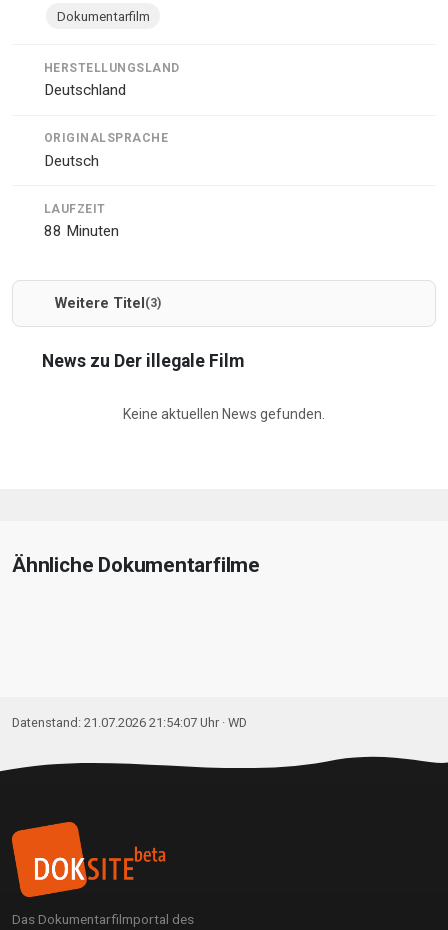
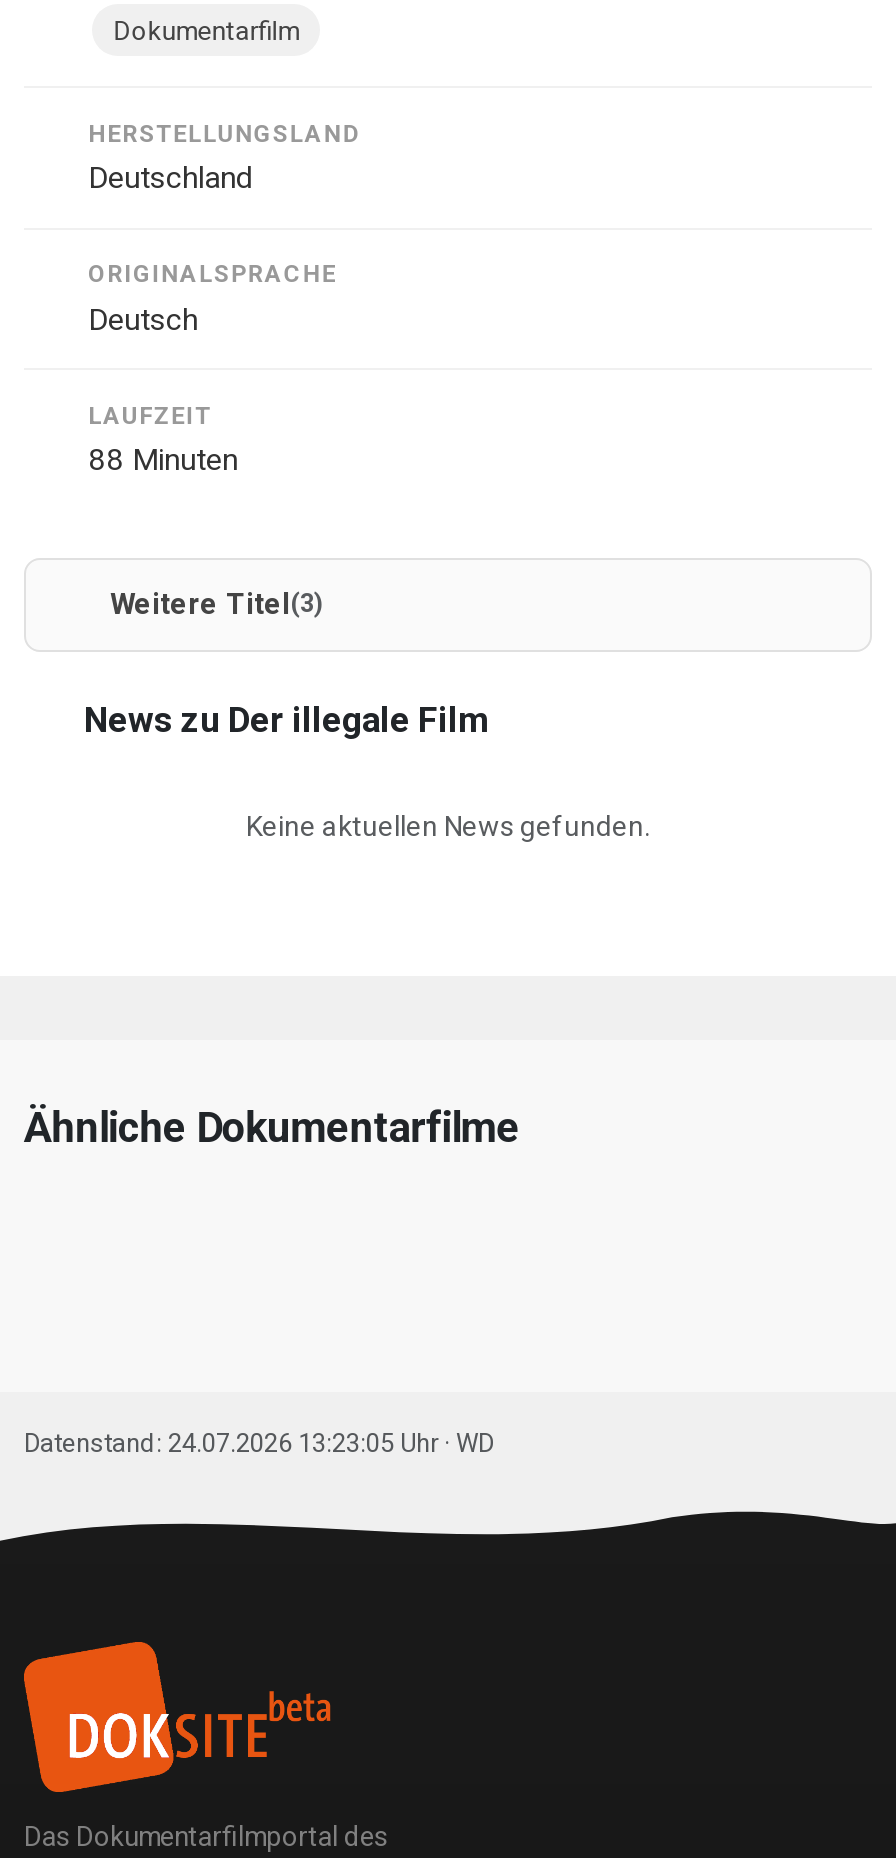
[12,715,247,730] Datenstand: 21.07.2026 21:54:07 Uhr · WD -> [24,1427,494,1457] Datenstand: 24.07.2026 13:23:05 Uhr · WD

